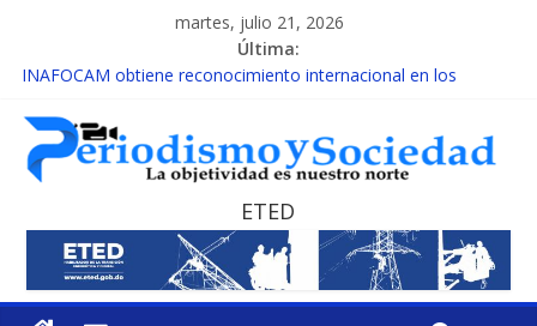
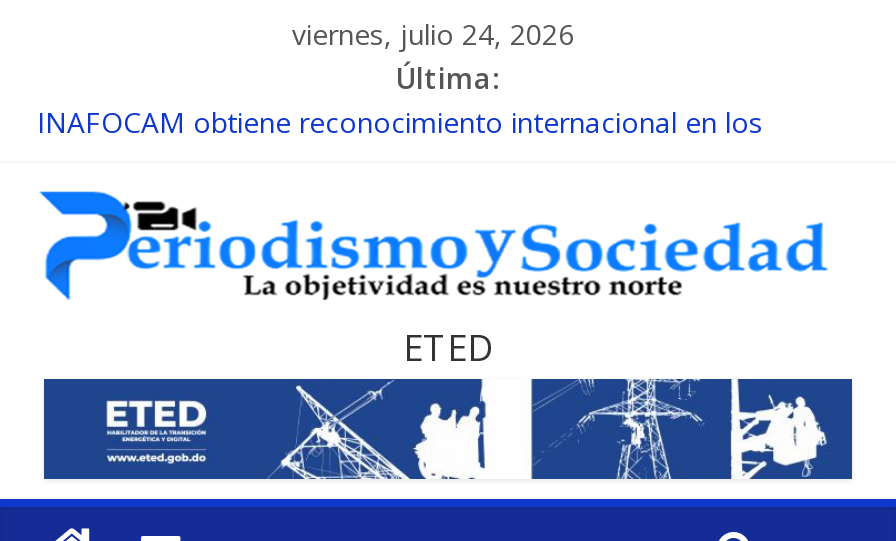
[175,11,344,34] martes, julio 21, 2026 -> [292,15,574,53] viernes, julio 24, 2026

